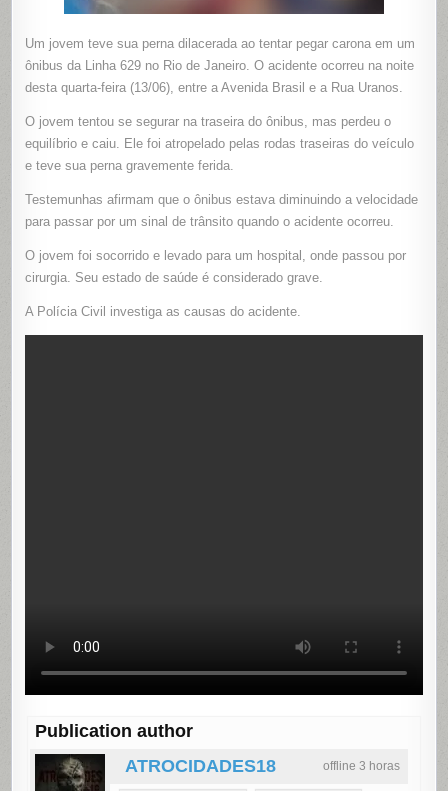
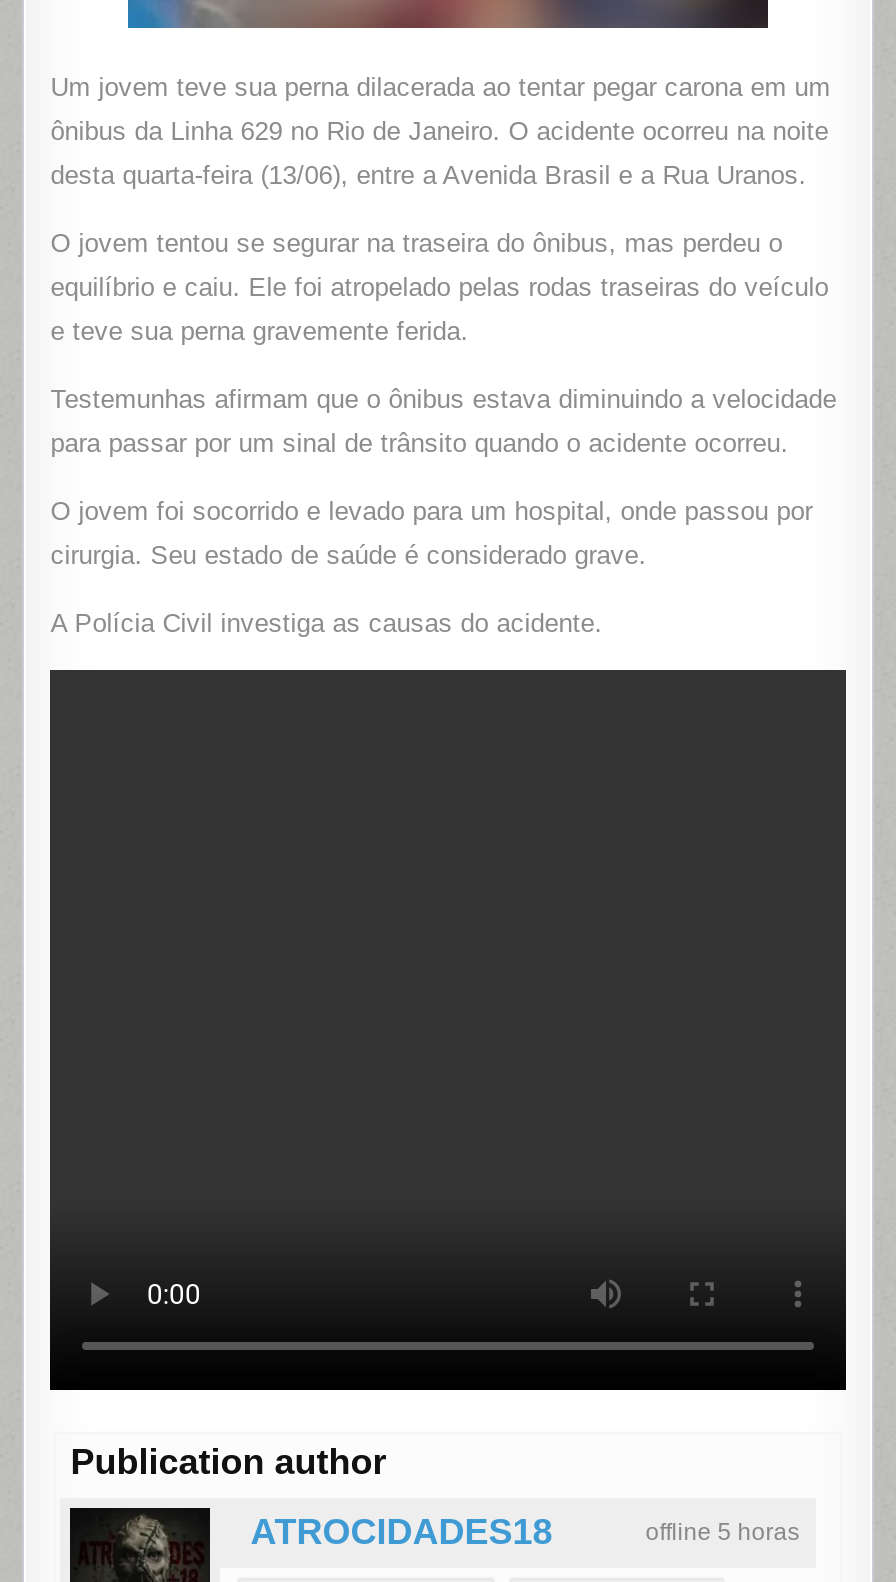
[323,759,400,773] offline 3 horas -> [646,1518,800,1546] offline 5 horas

